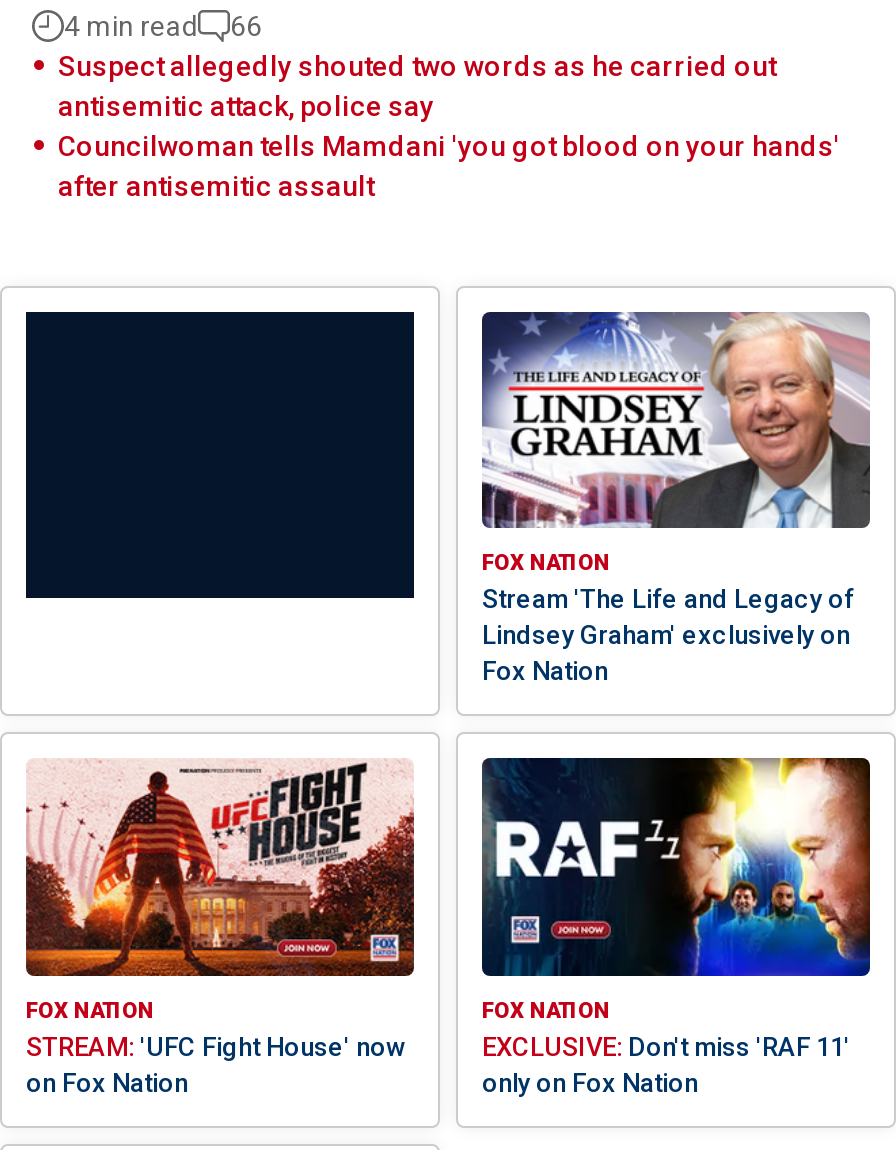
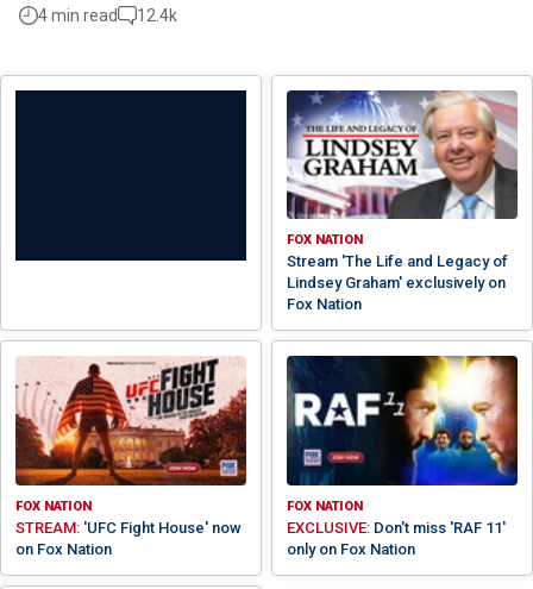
[58,9,840,201] 66 | Suspect allegedly shouted two words as he carried out | antisemitic attack, police say | Councilwoman tells Mamdani 'you got blood on your hands' | after antisemitic assault -> [137,5,177,25] 12.4k

